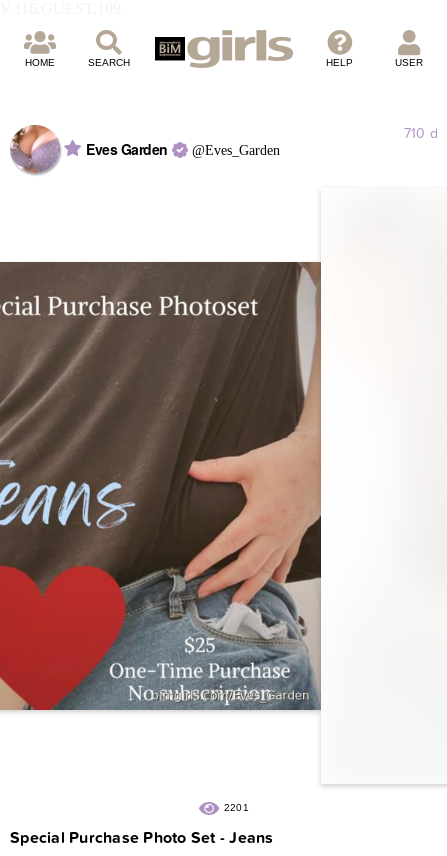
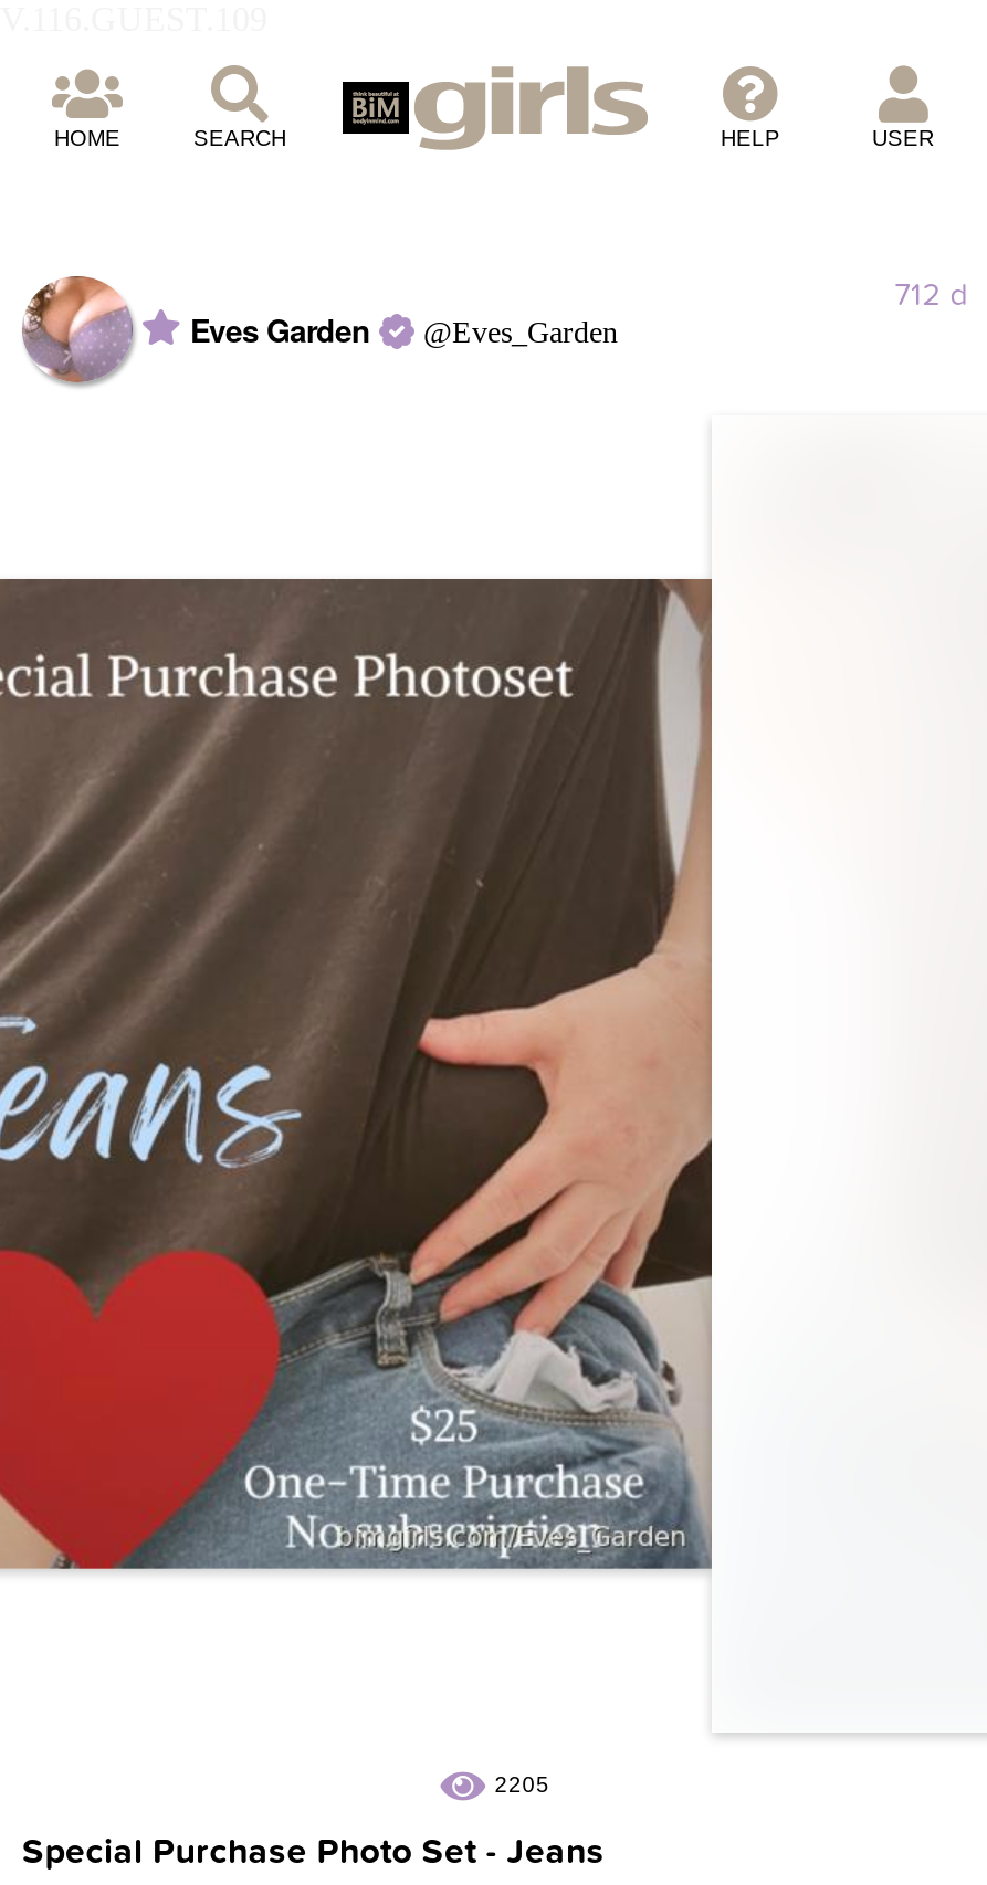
[404,125,438,142] 710 d -> [895,276,968,314] 712 d
[224,802,249,813] 2201 -> [495,1773,550,1797] 2205

